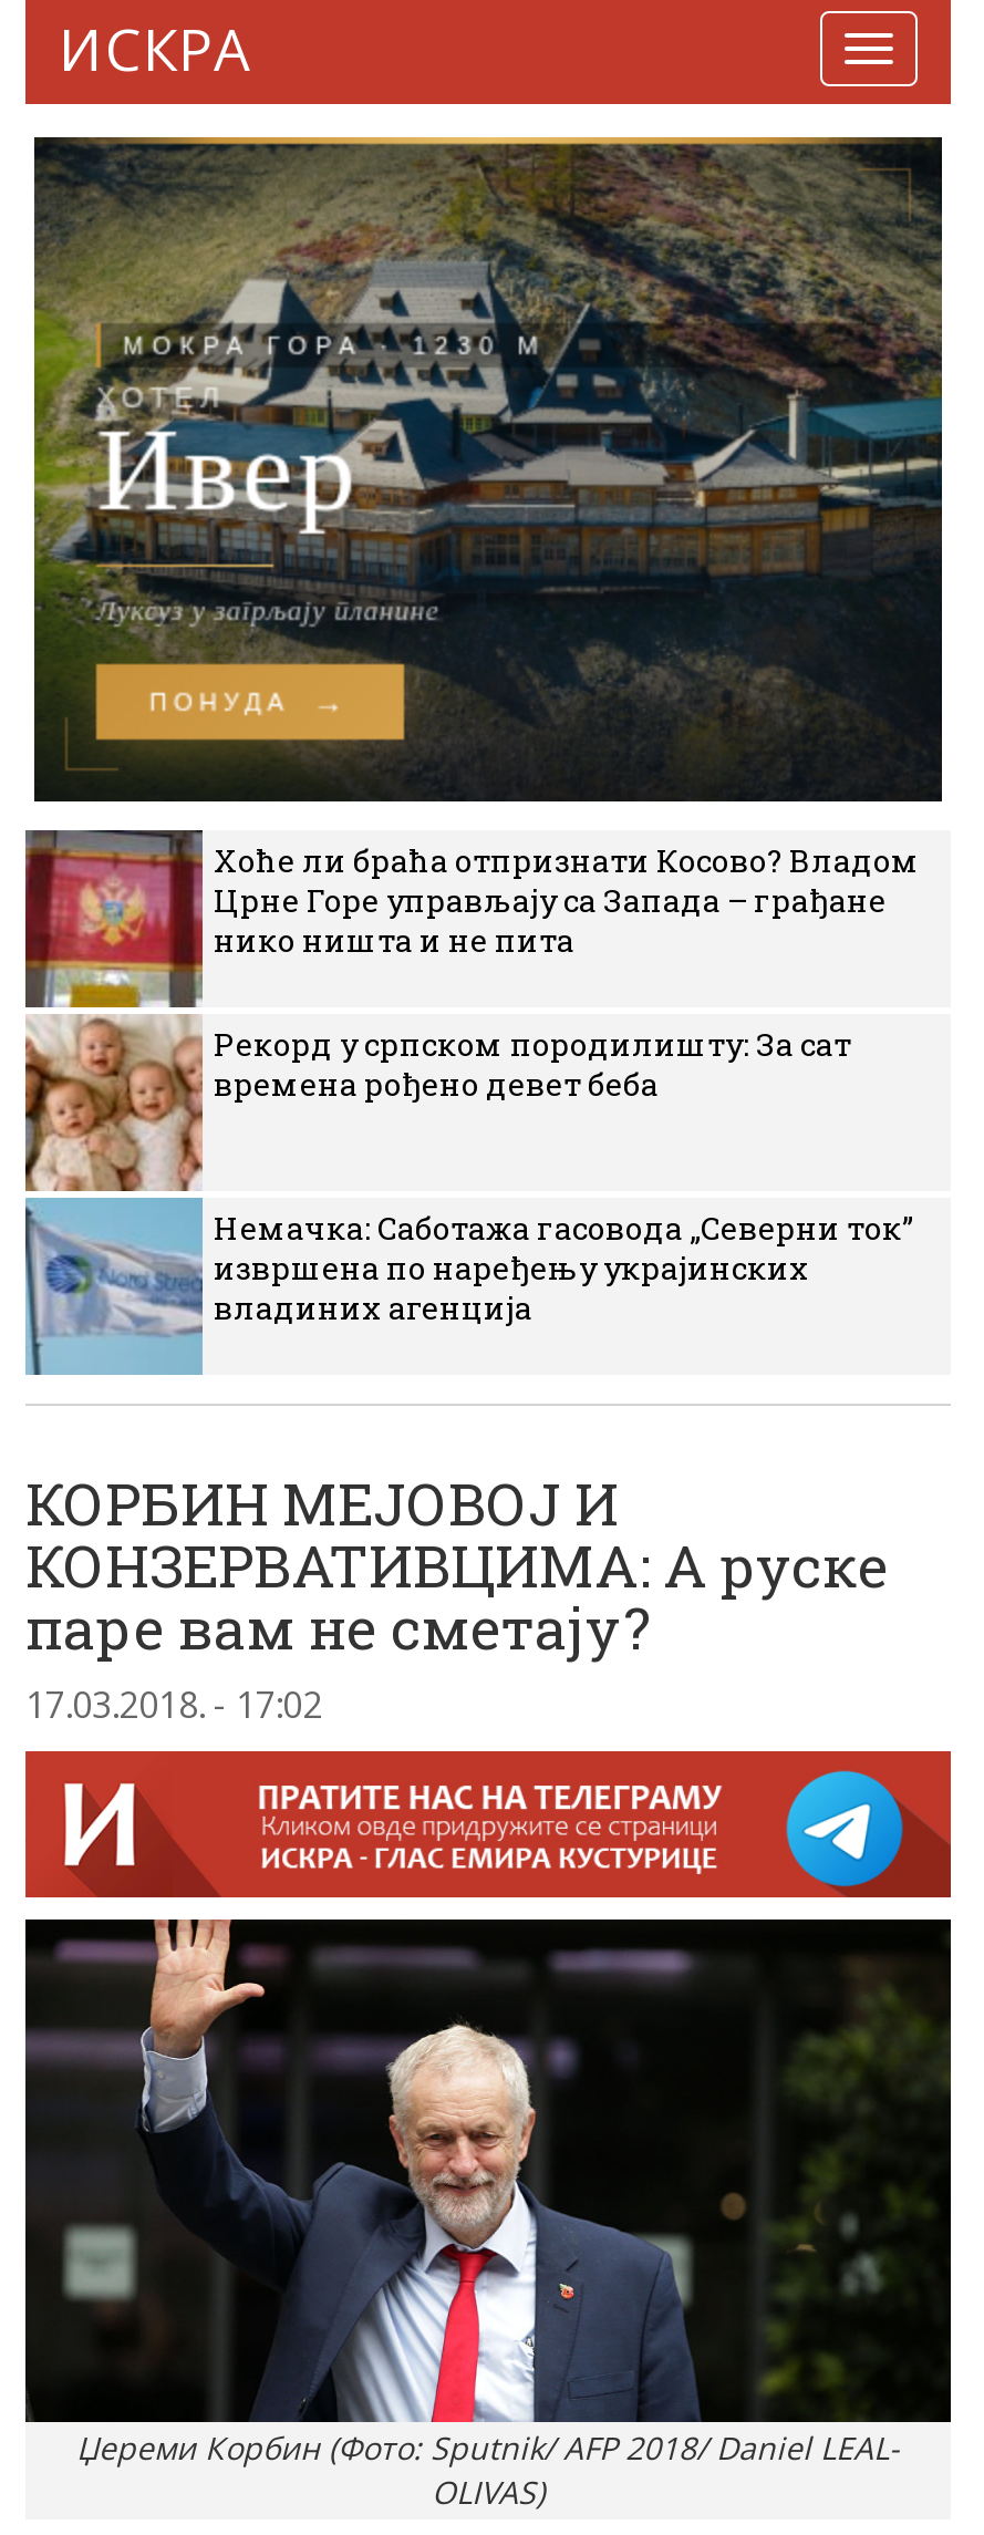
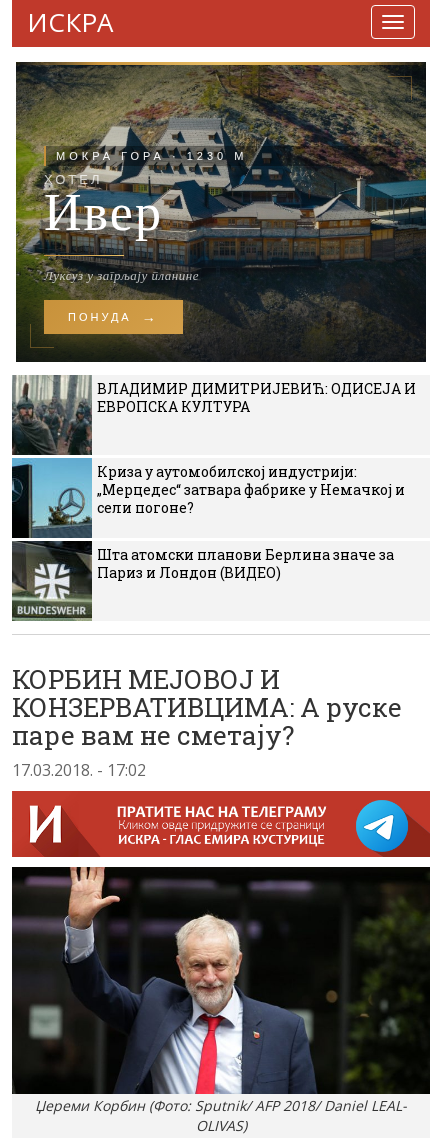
[23,830,920,1375] [image] | Хоће ли браћа отпризнати Косово? Владом | Црне Горе управљају са Запада – грађане | нико ништа и не пита -> [11,375,416,622] [image] | ВЛАДИМИР ДИМИТРИЈЕВИЋ: ОДИСЕЈА И | ЕВРОПСКА КУЛТУРА
[214,1023,851,1105] Рекорд у српском породилишту: За сат | времена рођено девет беба -> [97,462,405,517] Криза у аутомобилској индустрији: | „Мерцедес“ затвара фабрике у Немачкој и | сели погоне?
[214,1207,913,1328] Немачка: Саботажа гасовода „Северни ток” | извршена по наређењу украјинских | владиних агенција -> [97,545,394,582] Шта атомски планови Берлина значе за | Париз и Лондон (ВИДЕО)

